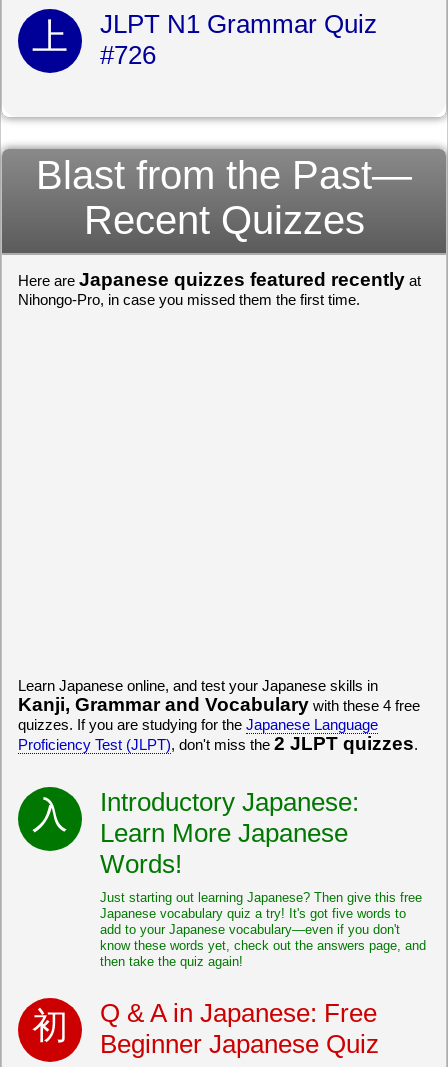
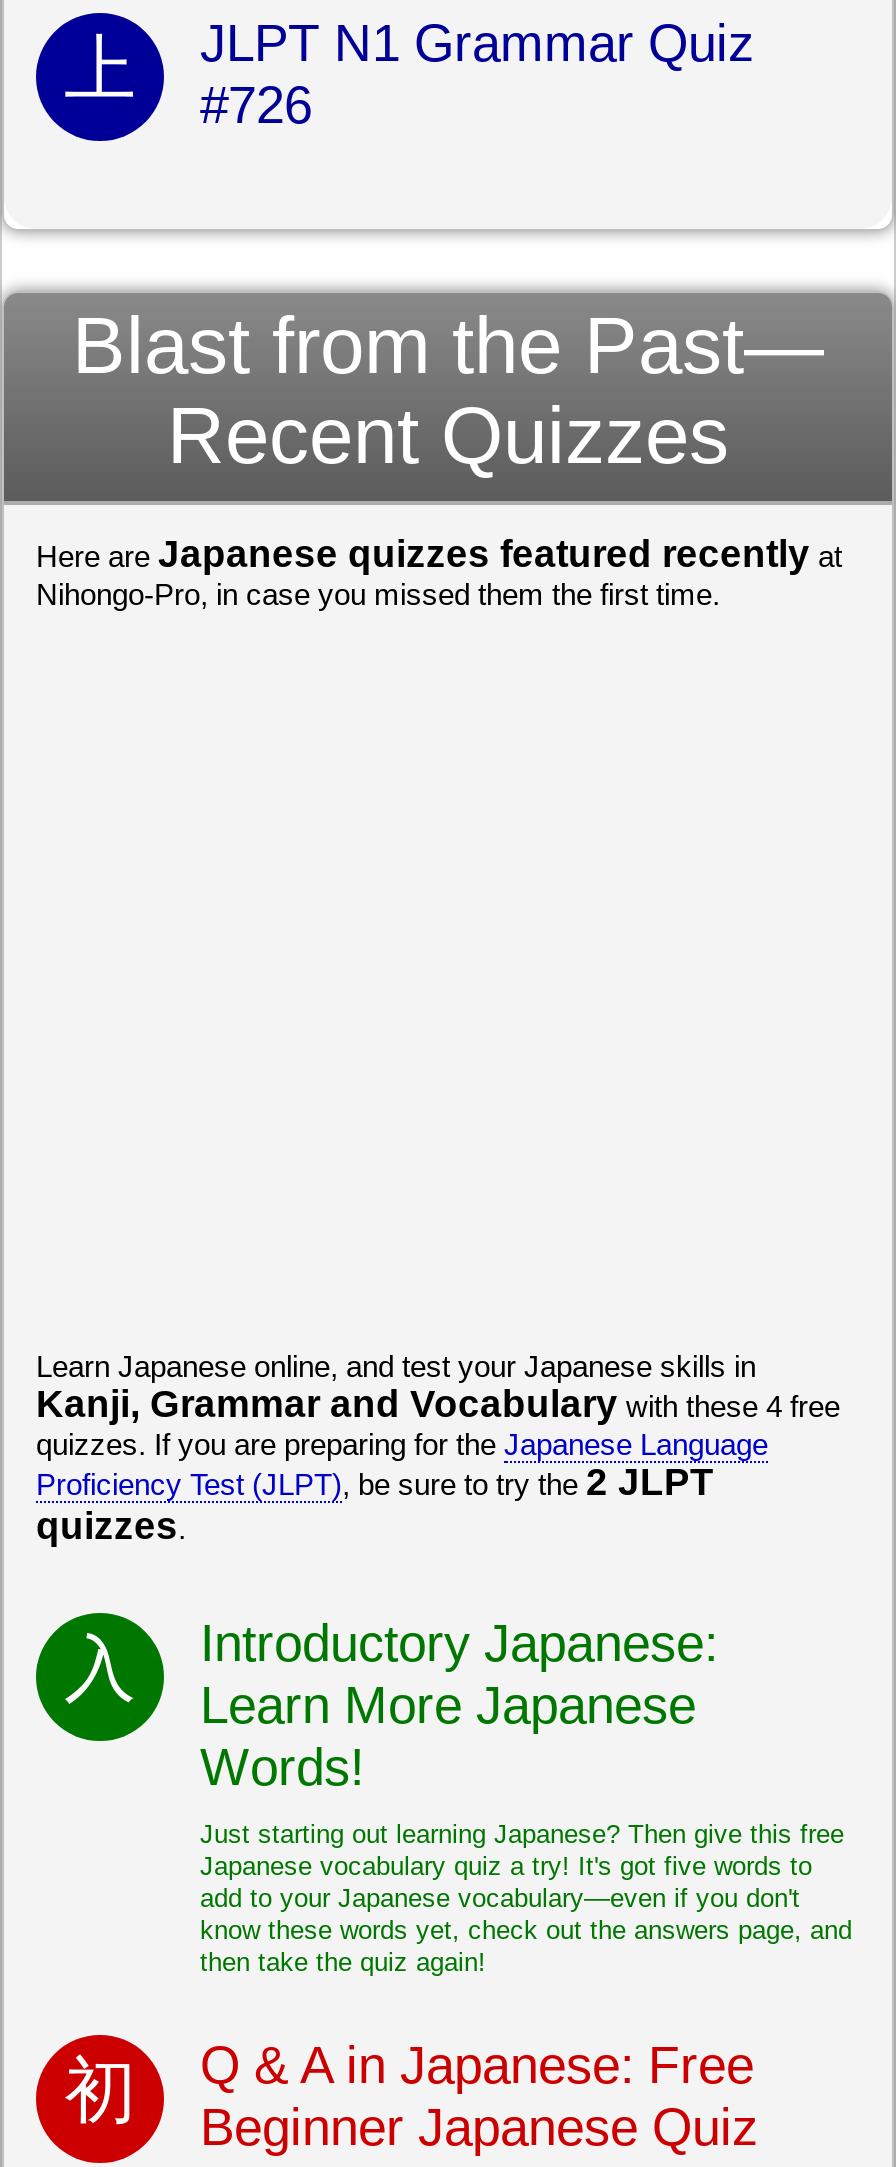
[18,716,418,754] quizzes. If you are studying for the Japanese Language | Proficiency Test (JLPT), don't miss the2 JLPT quizzes. -> [36,1428,768,1548] quizzes. If you are preparing for the Japanese Language | Proficiency Test (JLPT), be sure to try the2 JLPT | quizzes.

